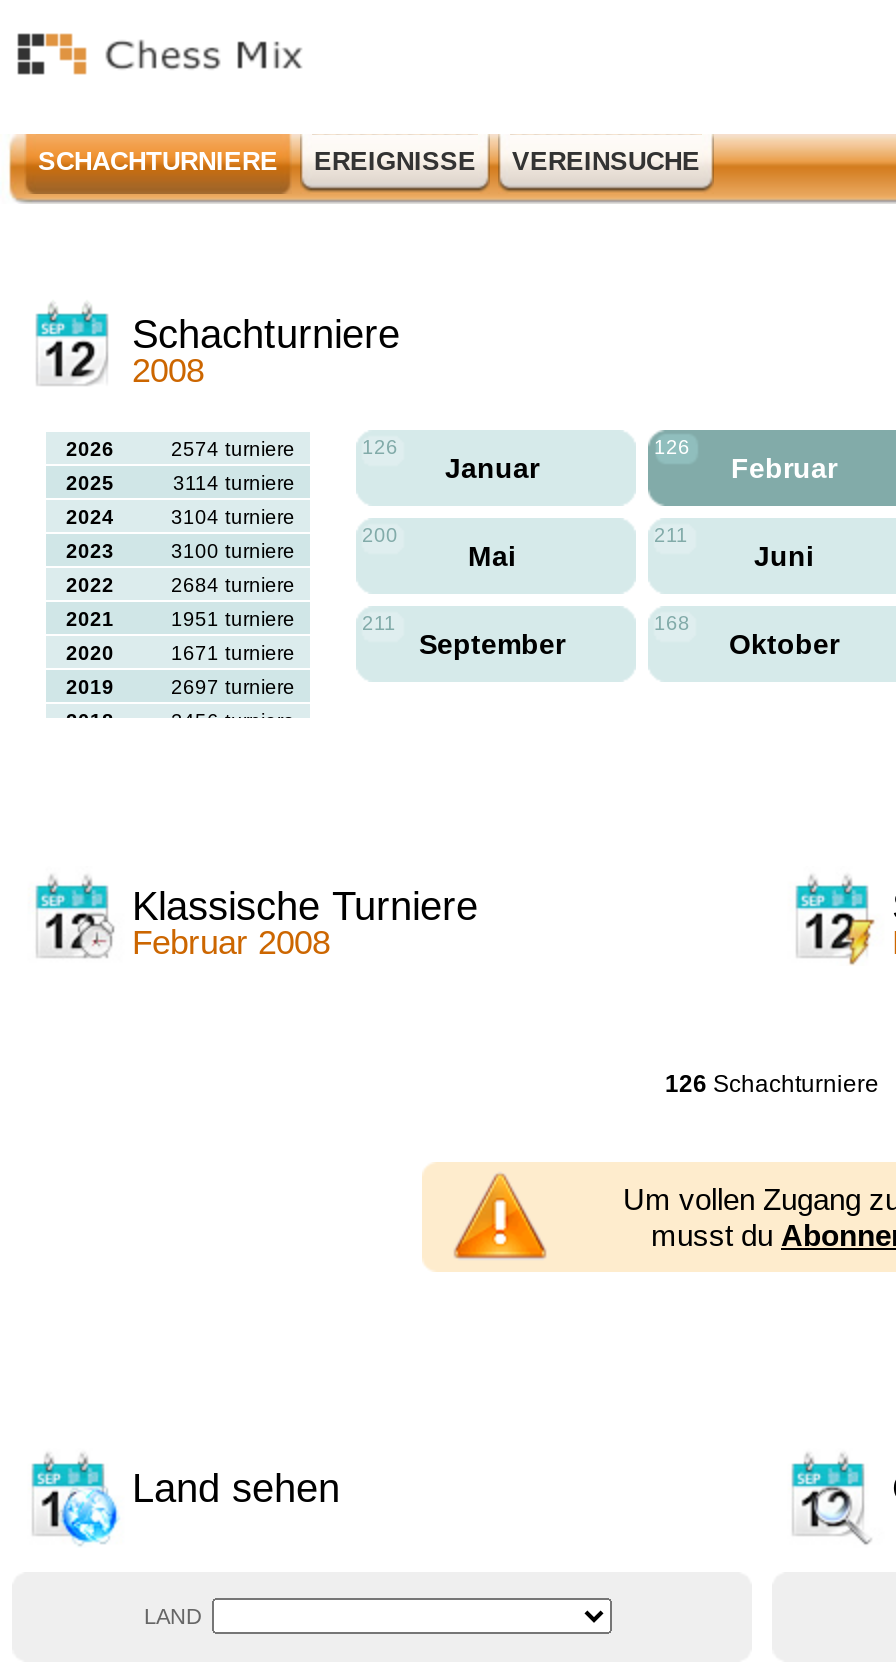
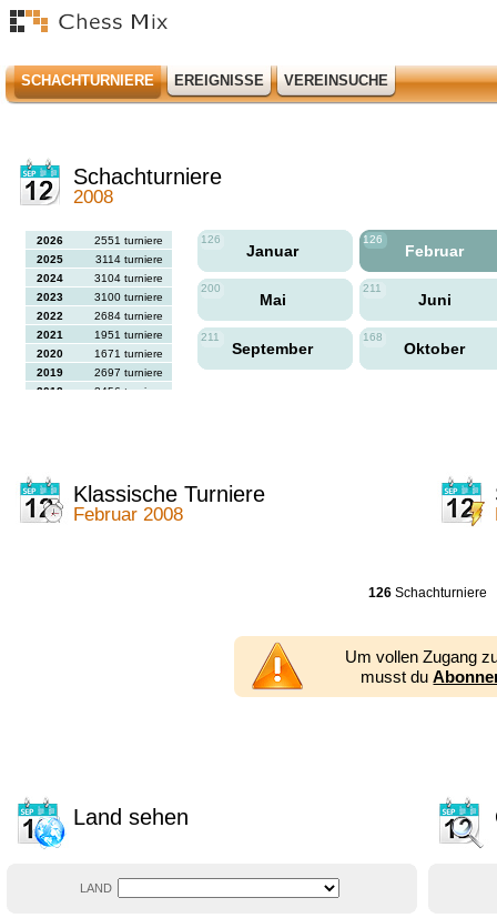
[171,438,295,460] 2574 turniere -> [95,234,164,246] 2551 turniere

